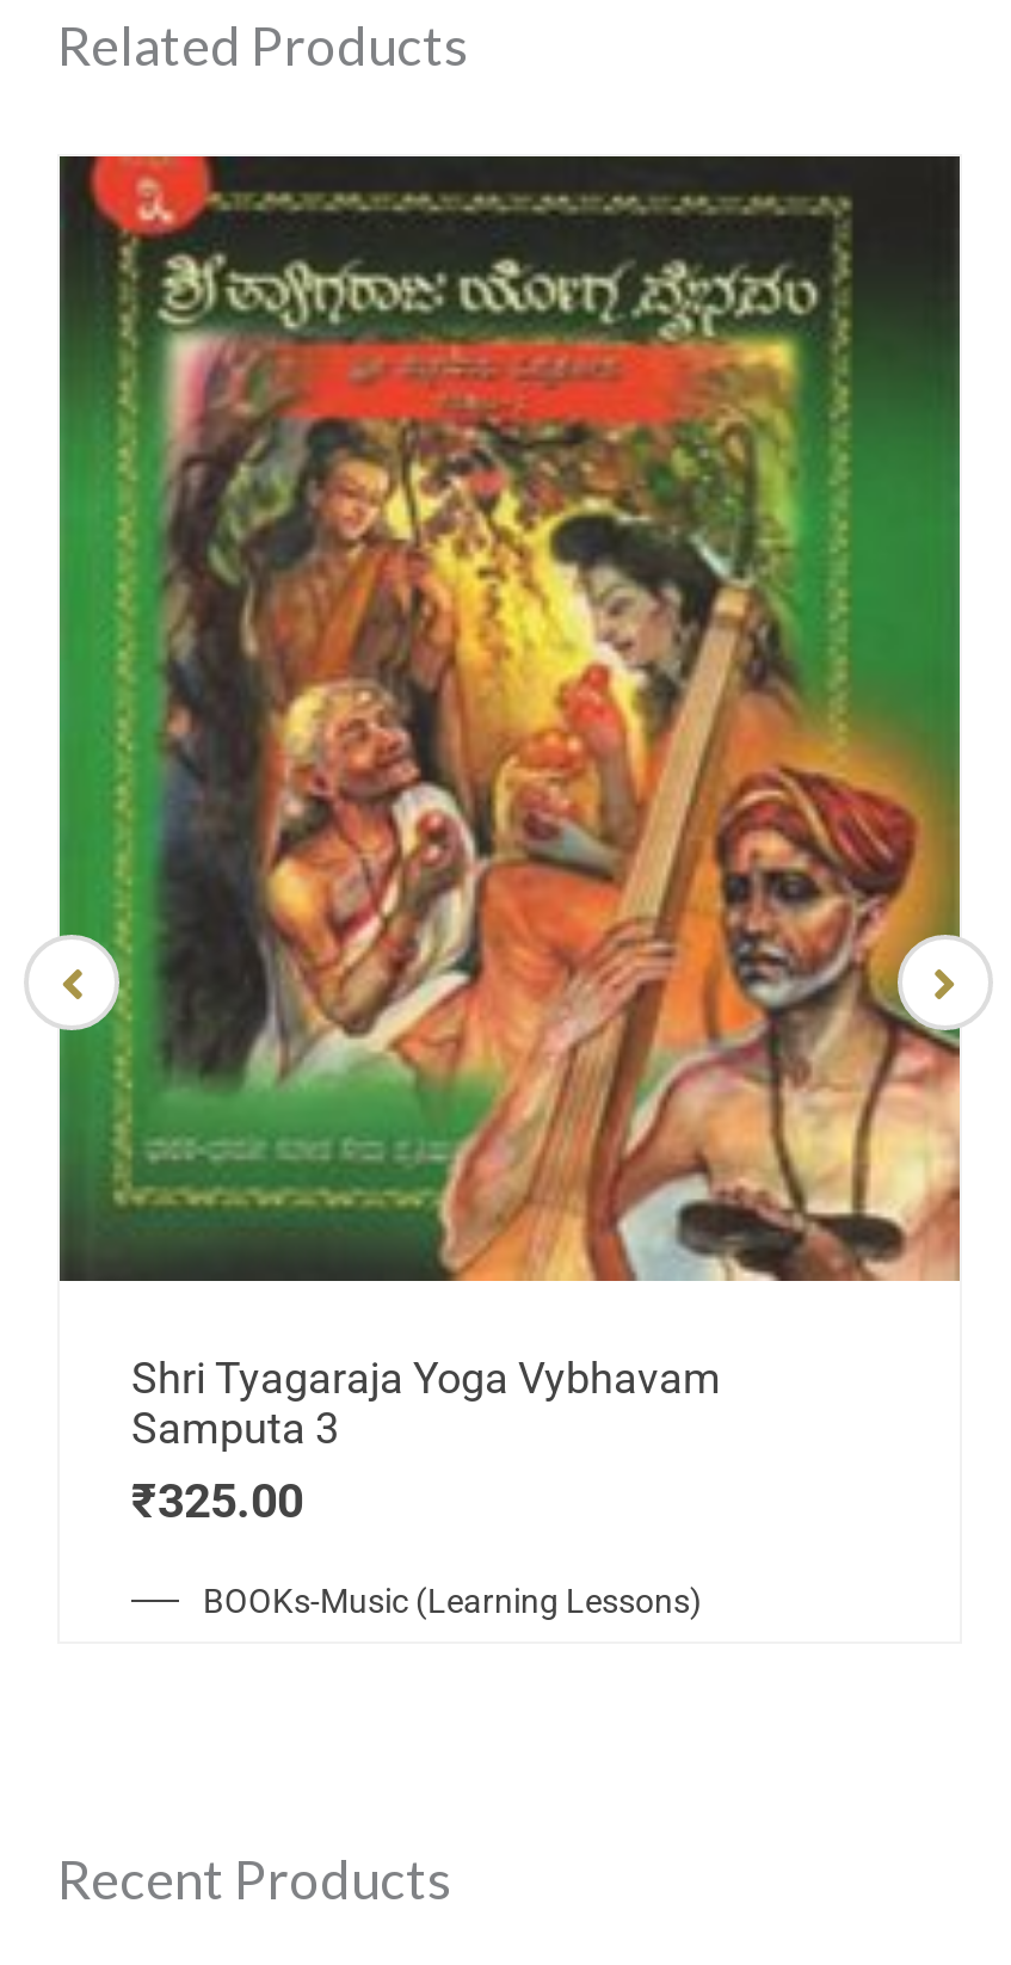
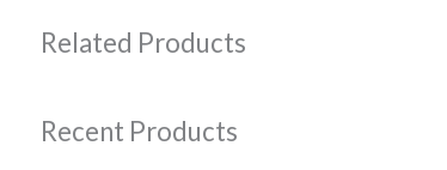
[57,154,962,1528] [image] | Shri Tyagaraja Yoga Vybhavam | Samputa 3 | ₹325.00 -> none
[203,1581,702,1619] BOOKs-Music (Learning Lessons) -> none

